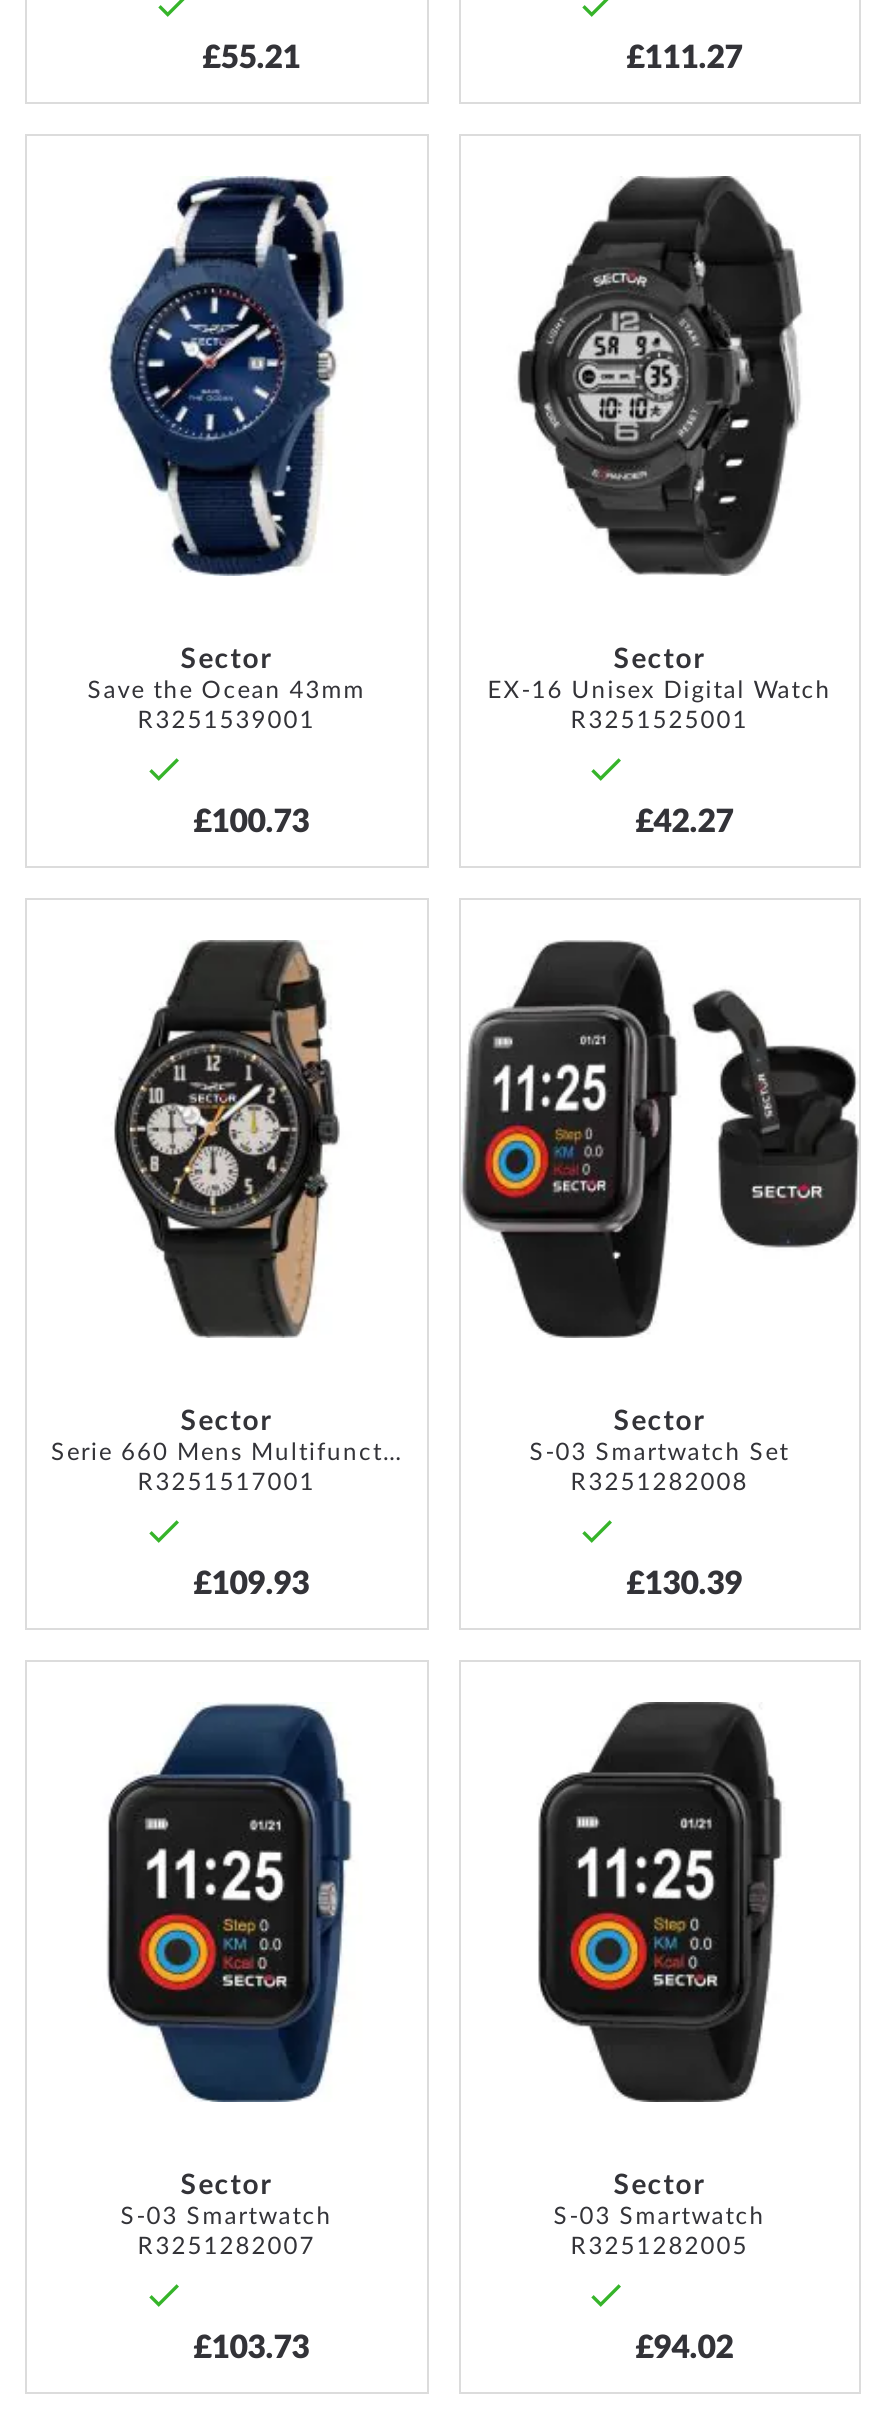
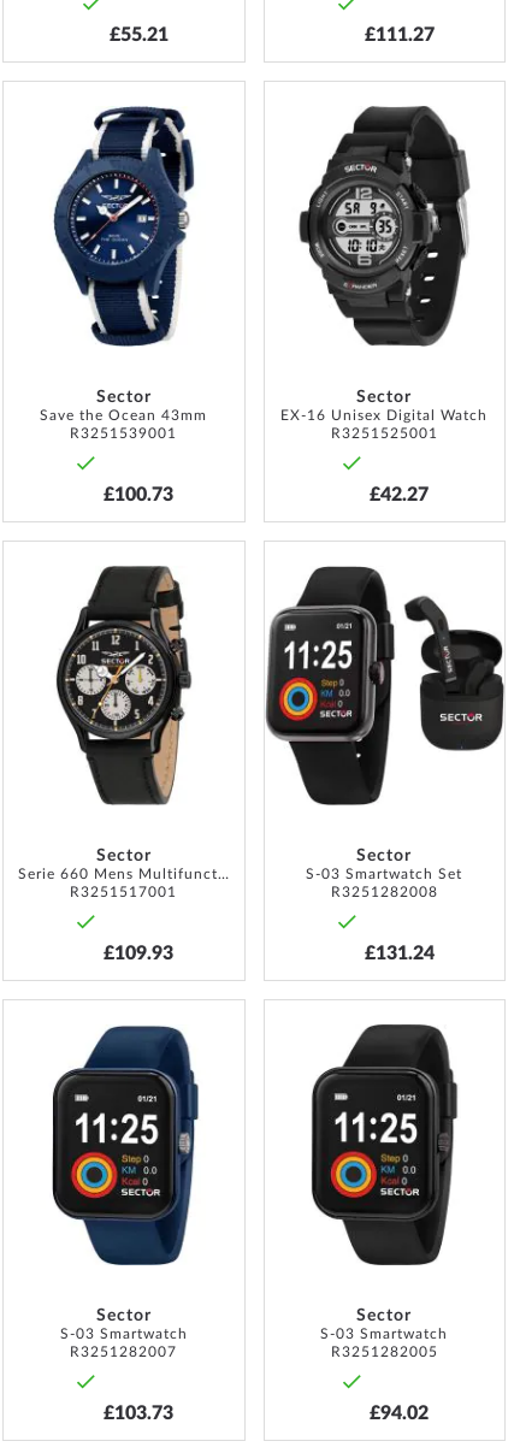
[627,1568,743,1600] £130.39 -> [364,944,434,963] £131.24

